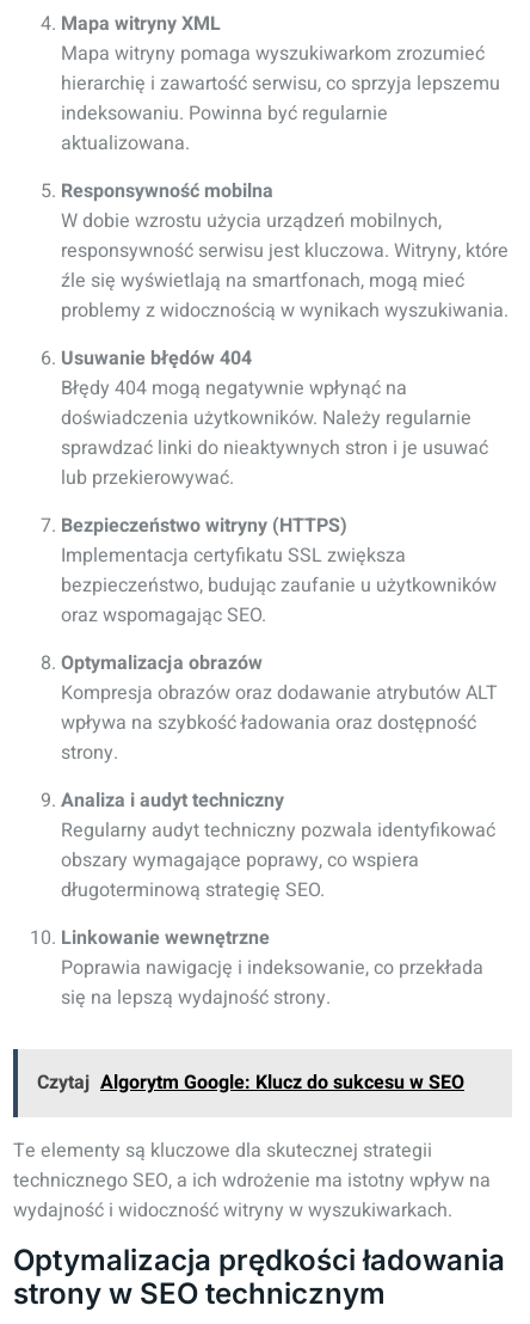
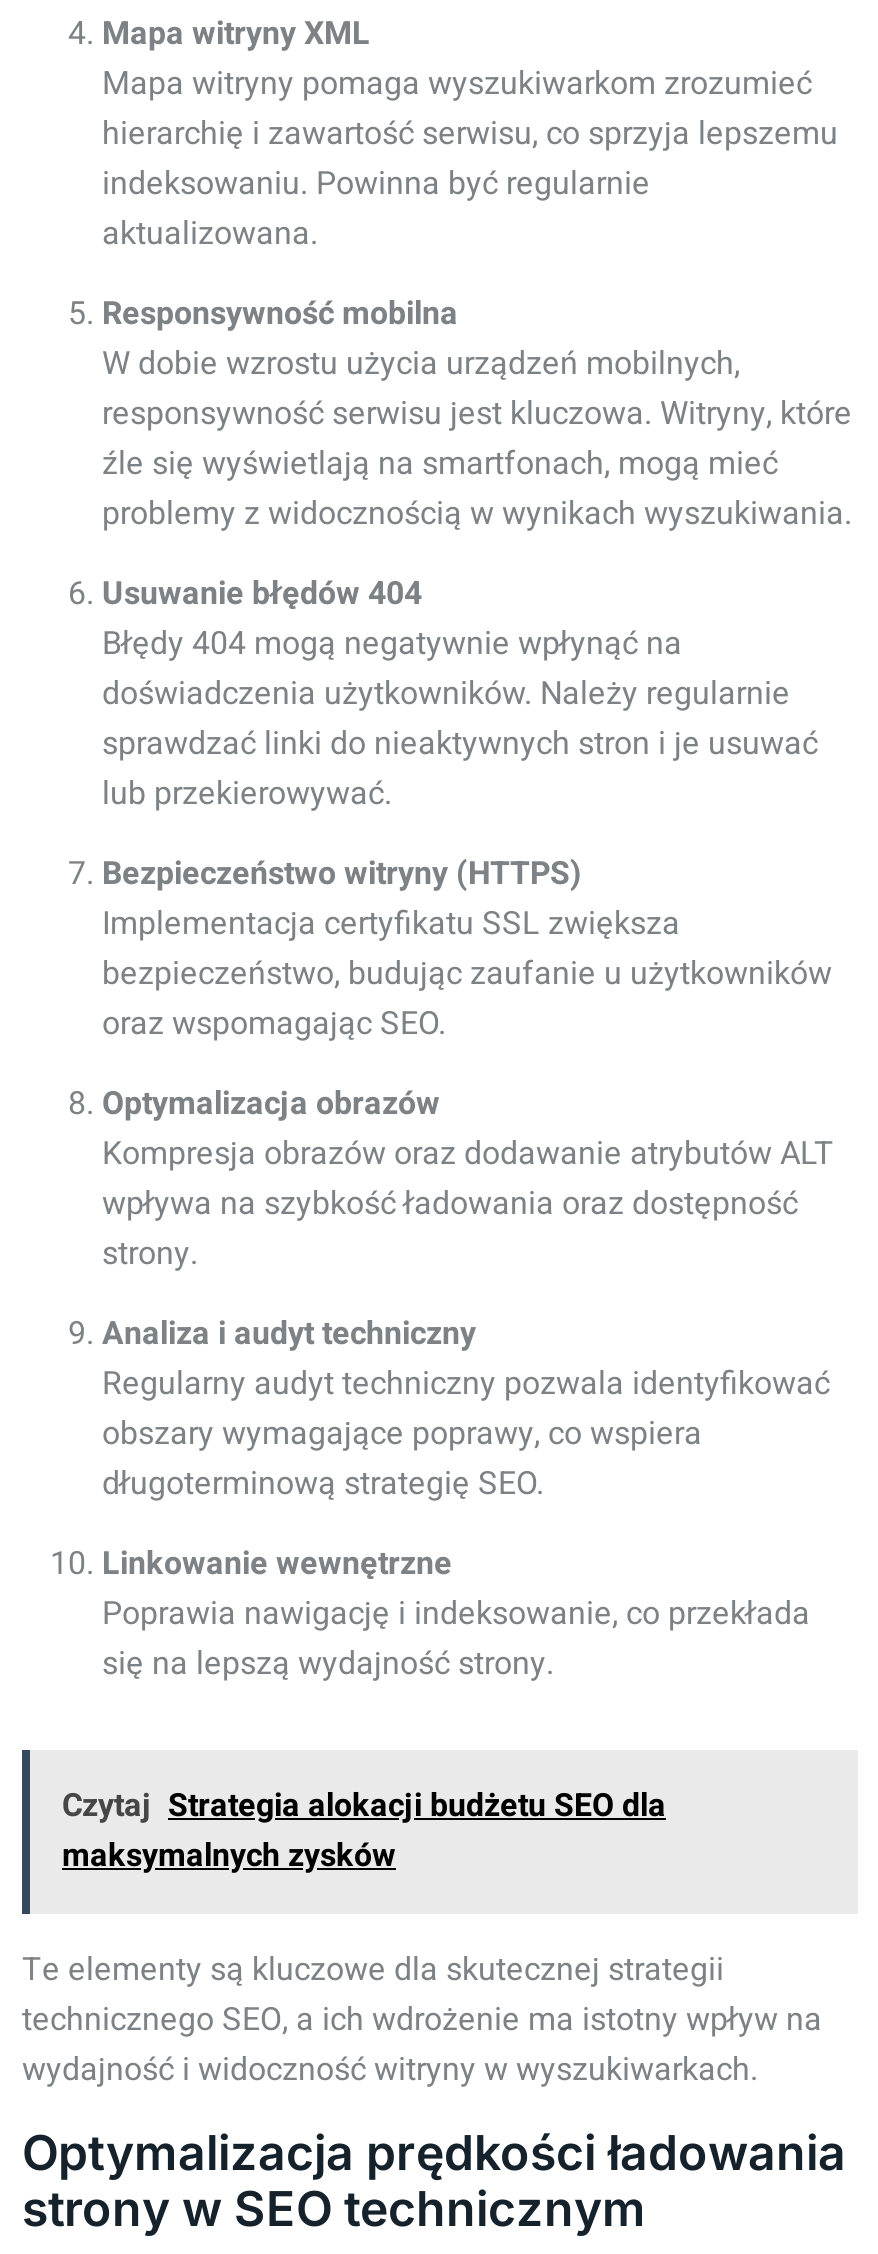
[37,1068,464,1097] Czytaj Algorytm Google: Klucz do sukcesu w SEO -> [62,1782,666,1880] Czytaj Strategia alokacji budżetu SEO dla | maksymalnych zysków

